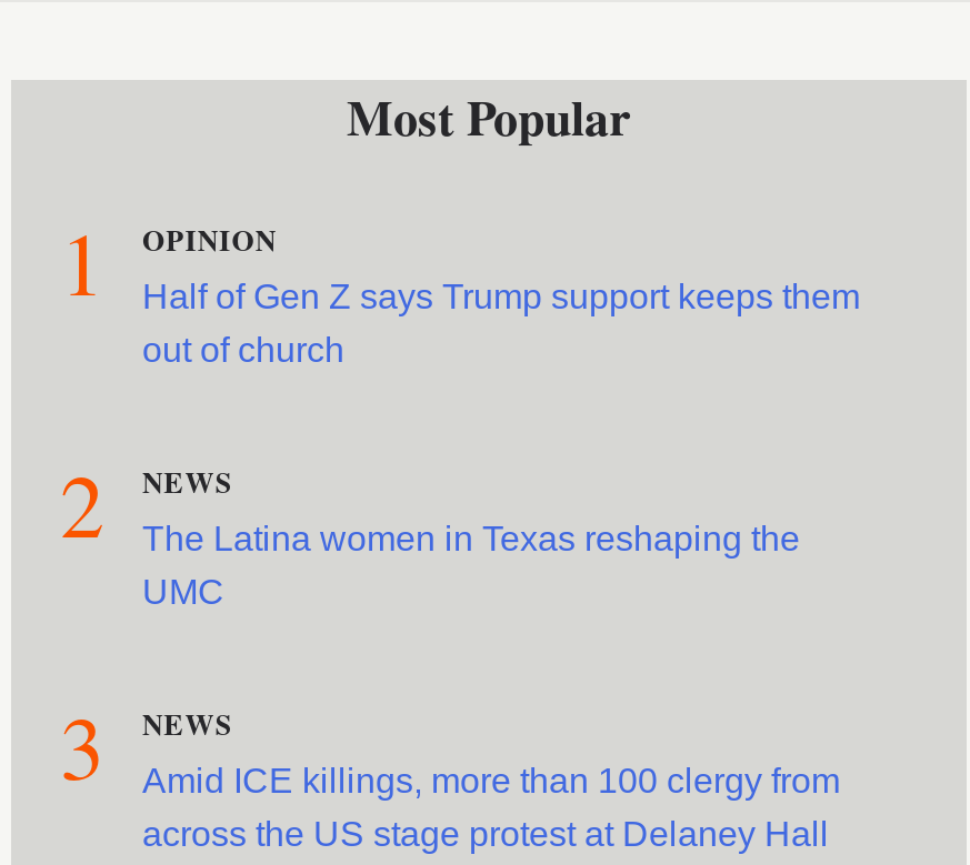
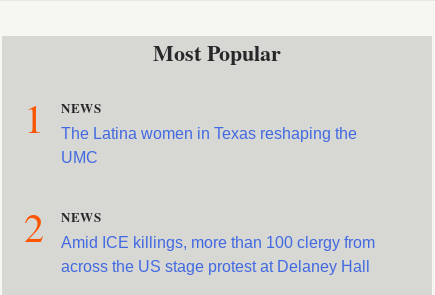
[60,218,860,562] OPINION | Half of Gen Z says Trump support keeps them | out of church | 2 -> none
[60,687,840,804] 3 NEWS Amid ICE killings, more than 100 clergy from -> [24,200,375,253] 2 NEWS Amid ICE killings, more than 100 clergy from

